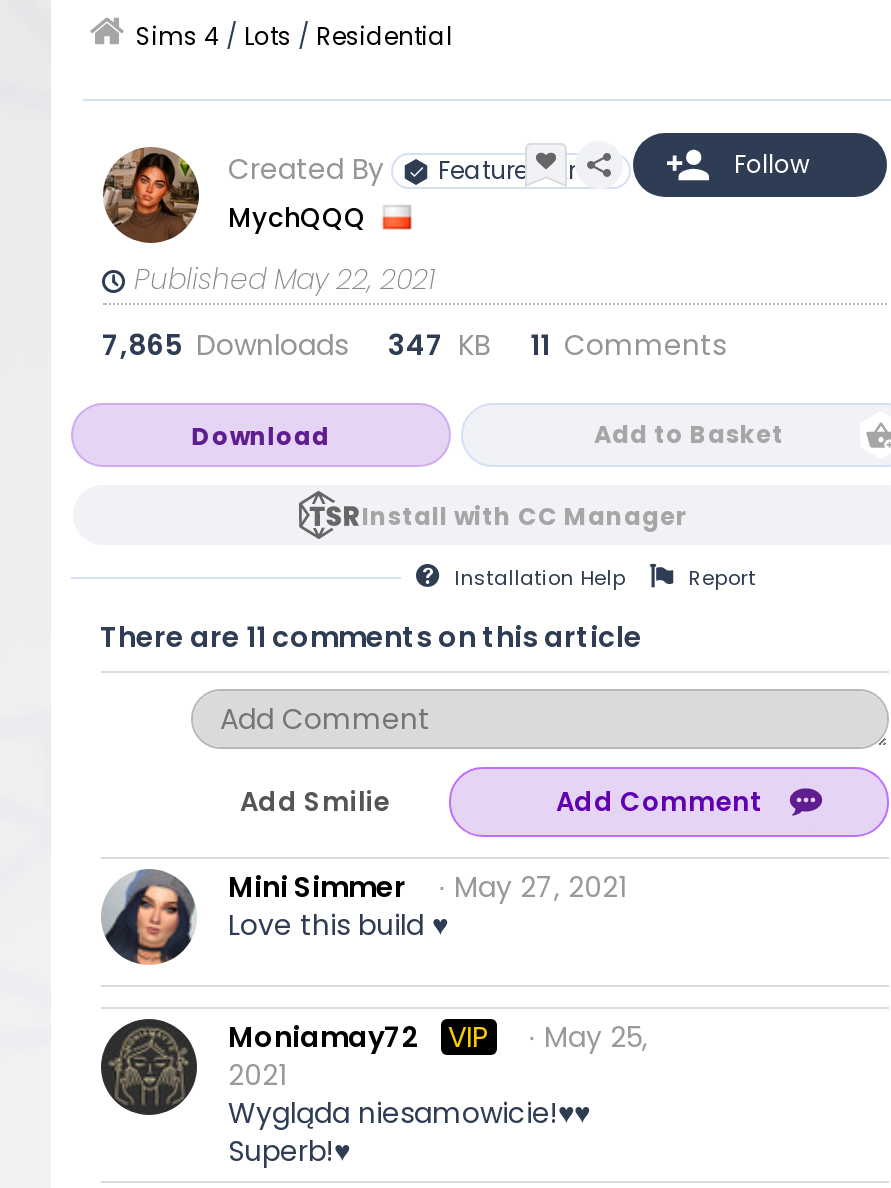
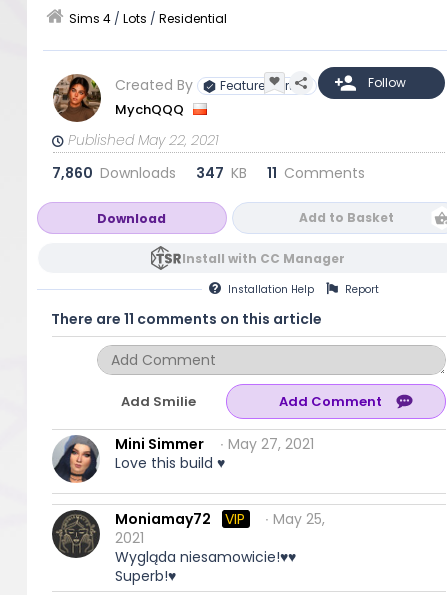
[102,325,726,365] 7,865 Downloads 347 KB 11 Comments -> [52,163,365,183] 7,860 Downloads 347 KB 11 Comments

